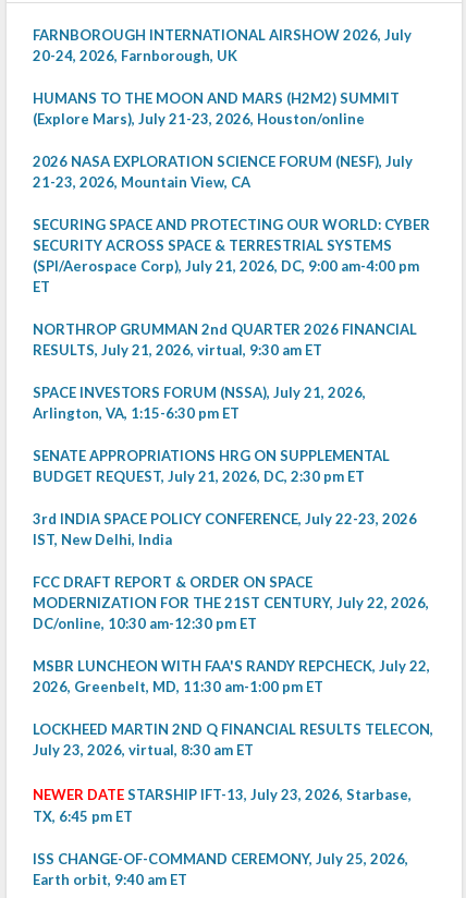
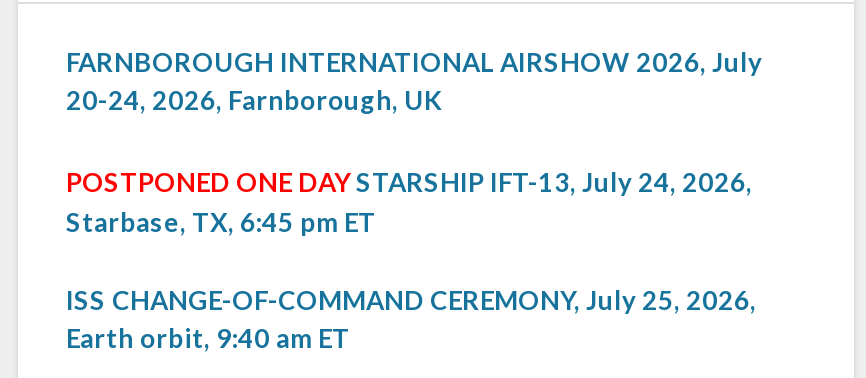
[33,89,433,825] HUMANS TO THE MOON AND MARS (H2M2) SUMMIT | (Explore Mars), July 21-23, 2026, Houston/online | 2026 NASA EXPLORATION SCIENCE FORUM (NESF), July | 21-23, 2026, Mountain View, CA | SECURING SPACE AND PROTECTING OUR WORLD: CYBER | SECURITY ACROSS SPACE & TERRESTRIAL SYSTEMS | (SPI/Aerospace Corp), July 21, 2026, DC, 9:00 am-4:00 pm | ET | NORTHROP GRUMMAN 2nd QUARTER 2026 FINANCIAL | RESULTS, July 21, 2026, virtual, 9:30 am ET | SPACE INVESTORS FORUM (NSSA), July 21, 2026, | Arlington, VA, 1:15-6:30 pm ET | SENATE APPROPRIATIONS HRG ON SUPPLEMENTAL | BUDGET REQUEST, July 21, 2026, DC, 2:30 pm ET | 3rd INDIA SPACE POLICY CONFERENCE, July 22-23, 2026 | IST, New Delhi, India | FCC DRAFT REPORT & ORDER ON SPACE | MODERNIZATION FOR THE 21ST CENTURY, July 22, 2026, | DC/online, 10:30 am-12:30 pm ET | MSBR LUNCHEON WITH FAA'S RANDY REPCHECK, July 22, | 2026, Greenbelt, MD, 11:30 am-1:00 pm ET | LOCKHEED MARTIN 2ND Q FINANCIAL RESULTS TELECON, | July 23, 2026, virtual, 8:30 am ET | NEWER DATE STARSHIP IFT-13, July 23, 2026, Starbase, | TX, 6:45 pm ET -> [66,166,752,238] POSTPONED ONE DAY STARSHIP IFT-13, July 24, 2026, | Starbase, TX, 6:45 pm ET

